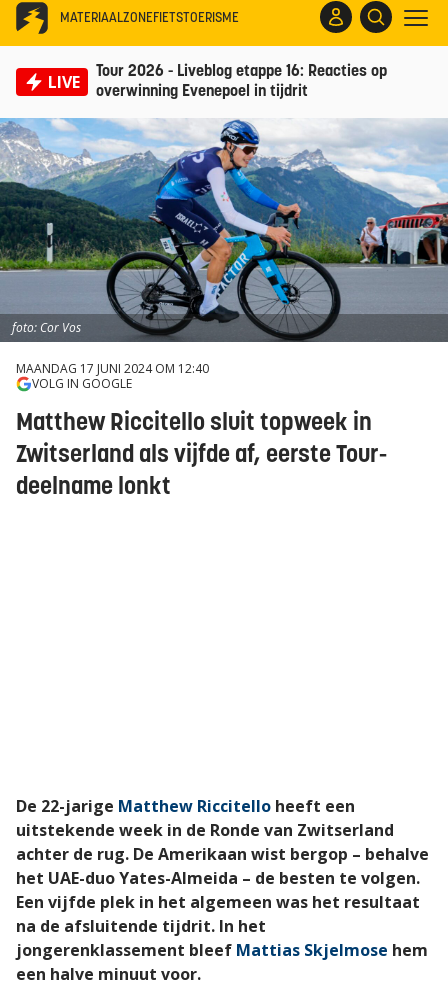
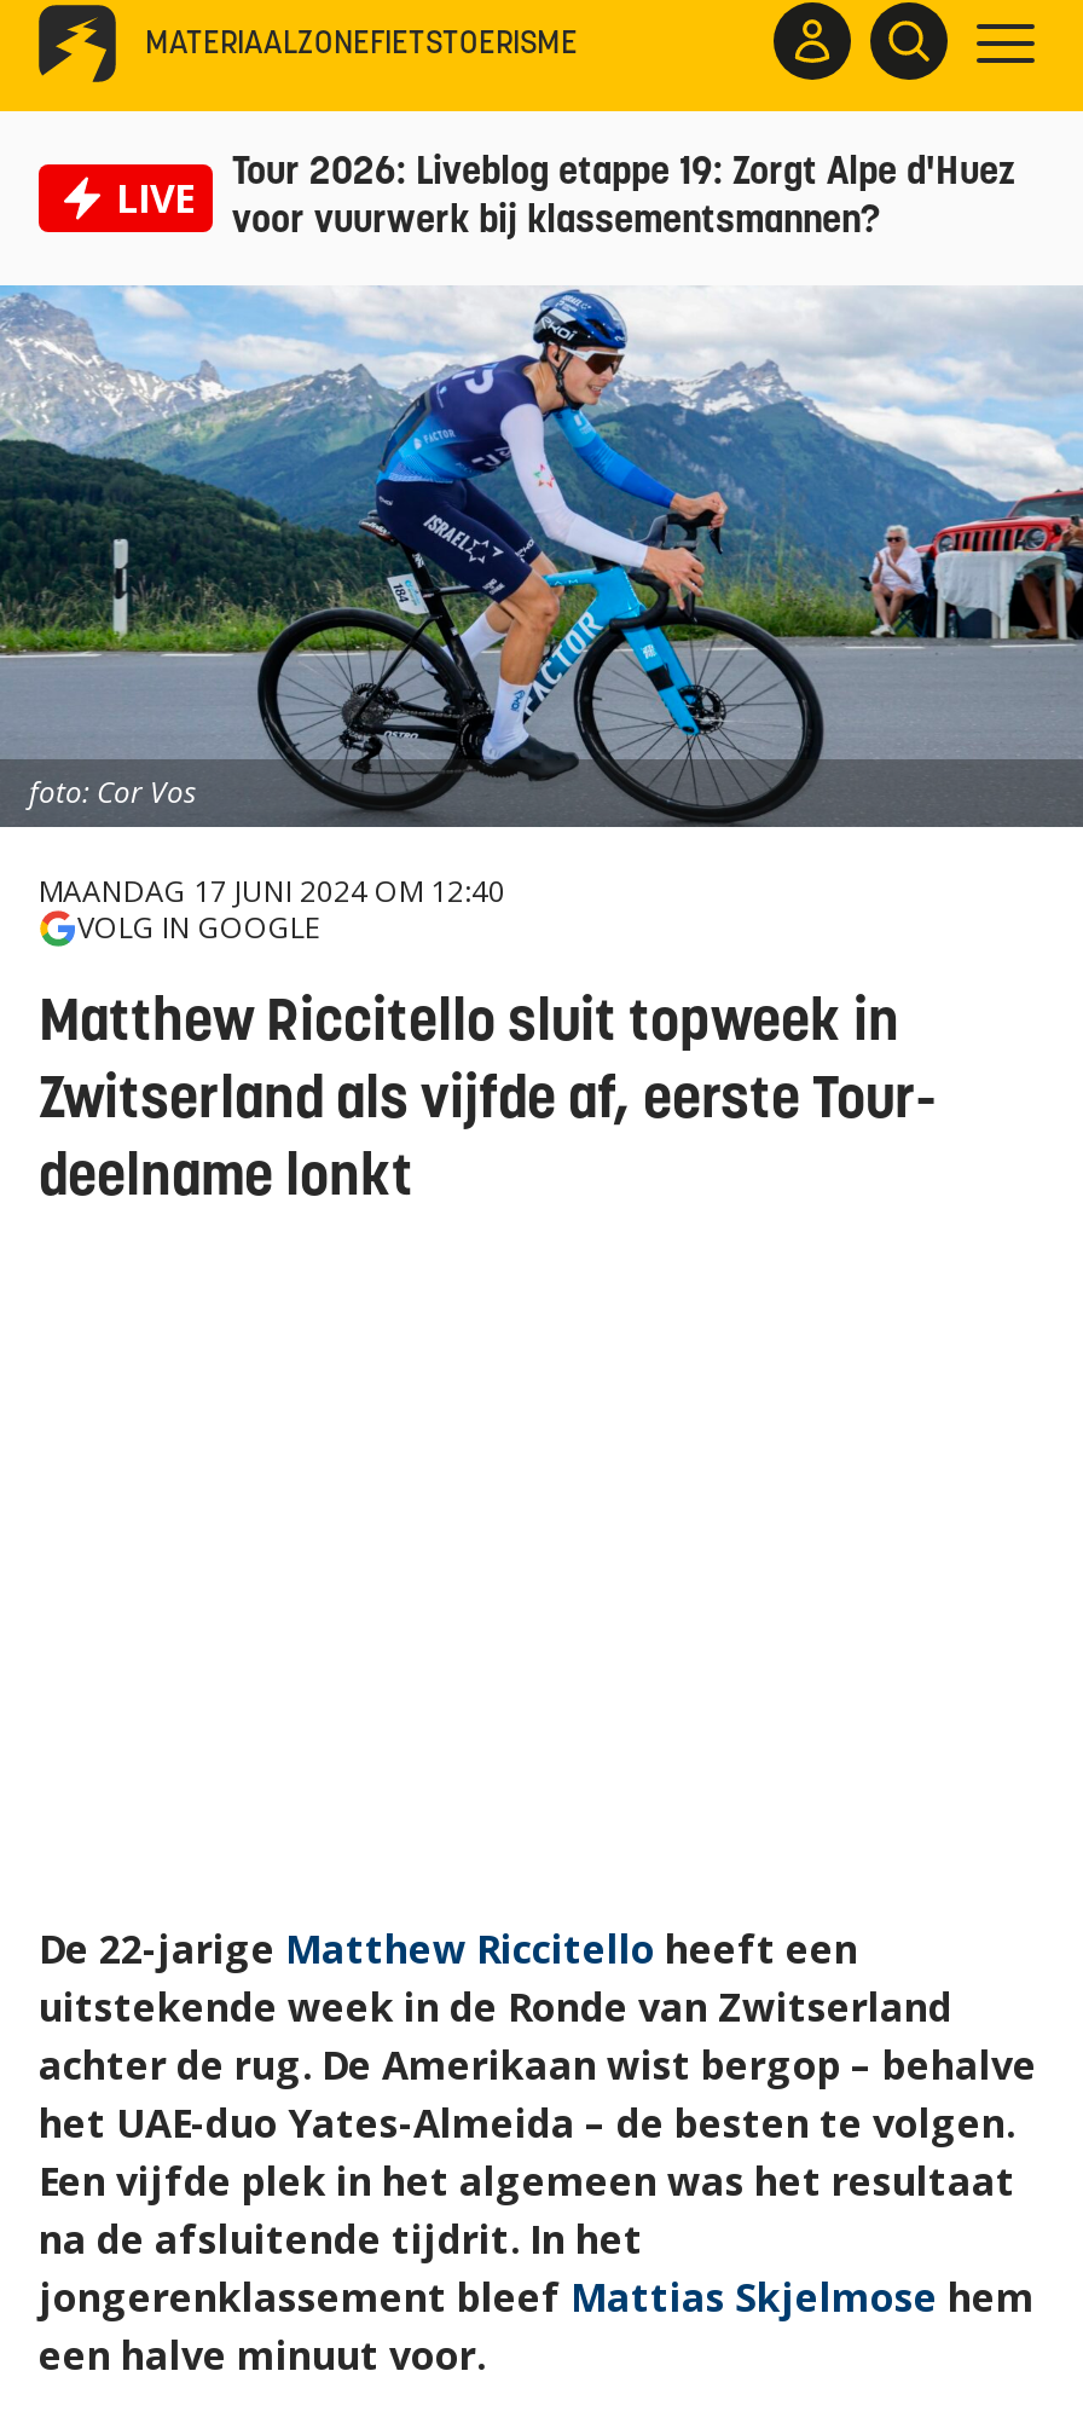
[96,64,387,100] Tour 2026 - Liveblog etappe 16: Reacties op | overwinning Evenepoel in tijdrit -> [232,155,1015,242] Tour 2026: Liveblog etappe 19: Zorgt Alpe d'Huez | voor vuurwerk bij klassementsmannen?

